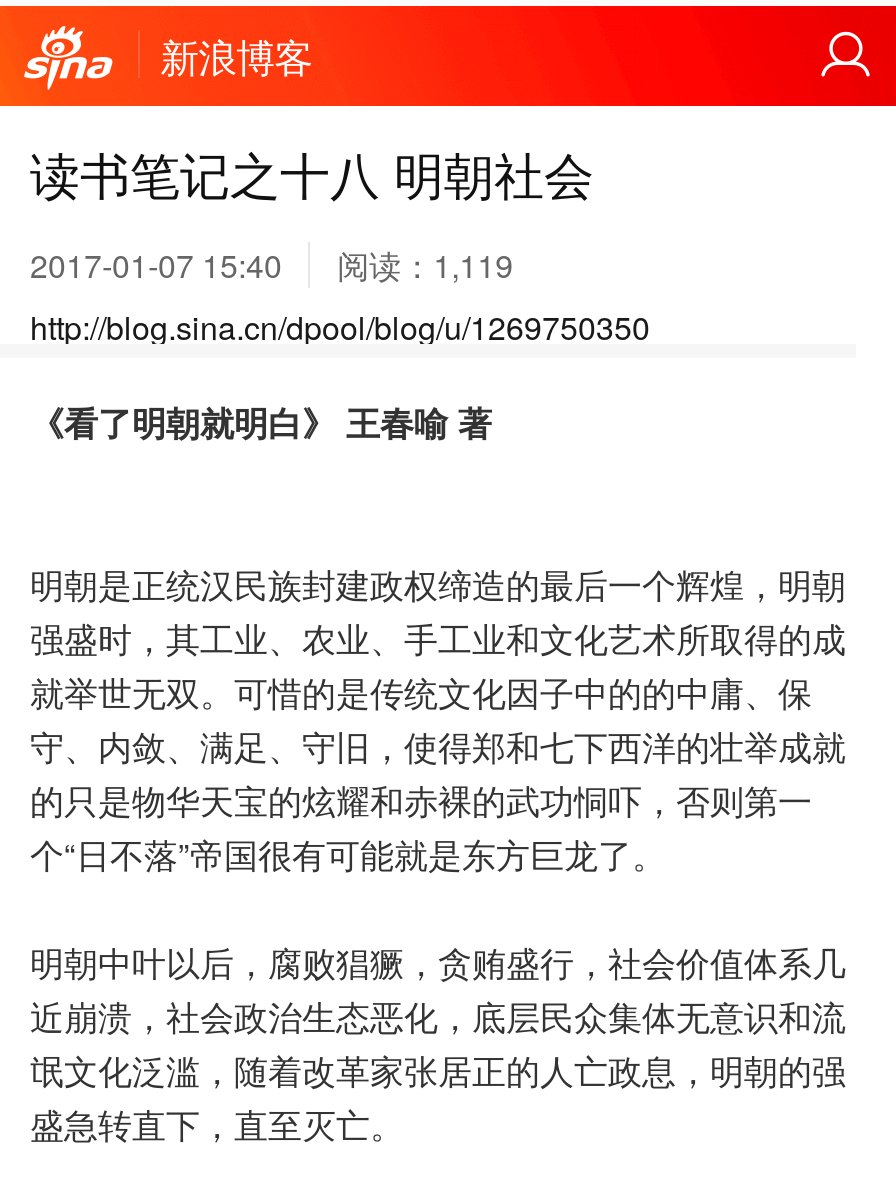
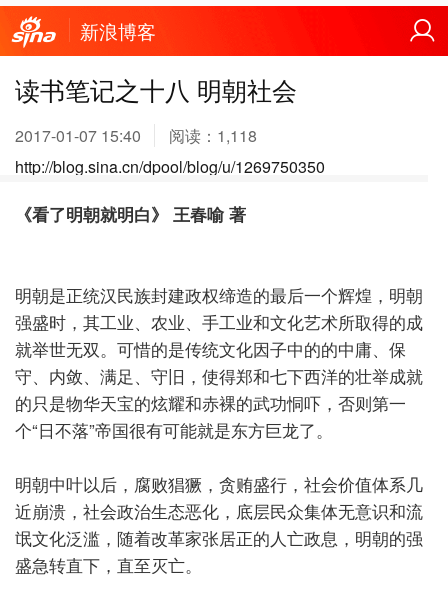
[30,242,513,288] 2017-01-07 15:40 阅读：1,119 -> [15,124,257,147] 2017-01-07 15:40 阅读：1,118

